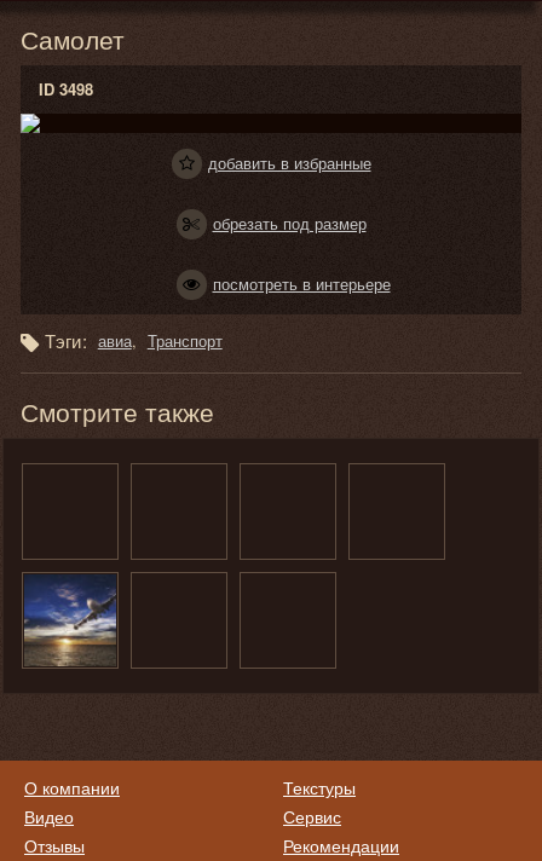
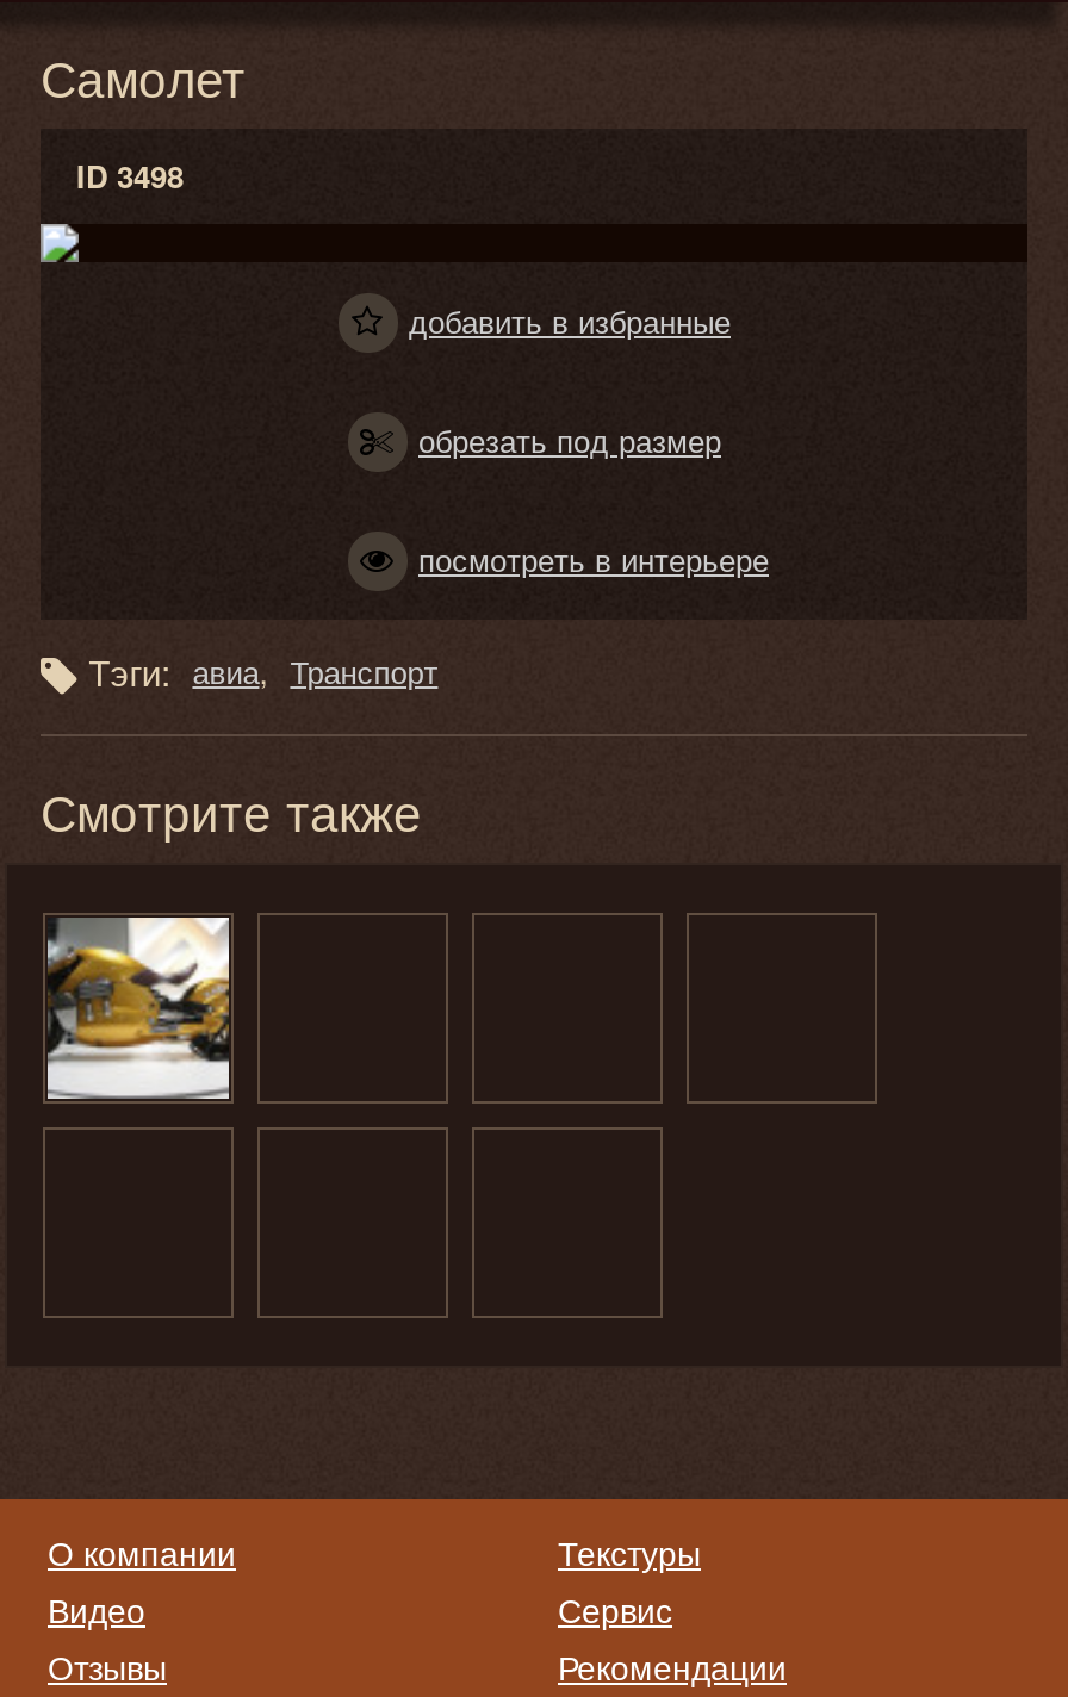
none -> [45,915,231,1101] [image]
[23,574,117,668] [image] -> none

